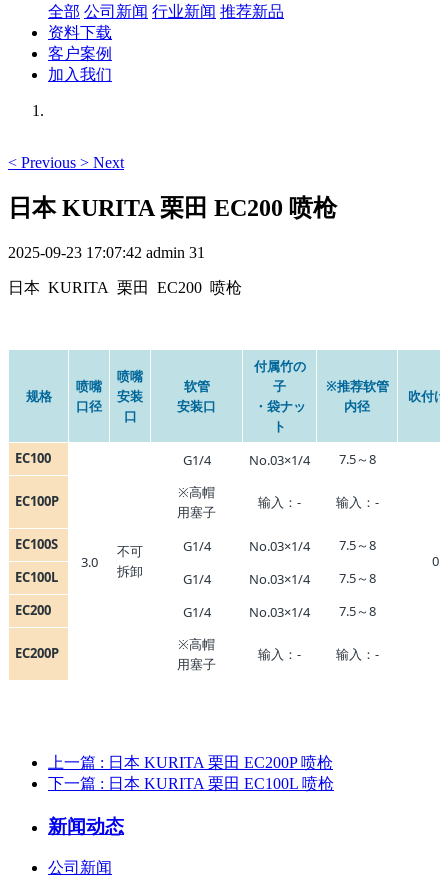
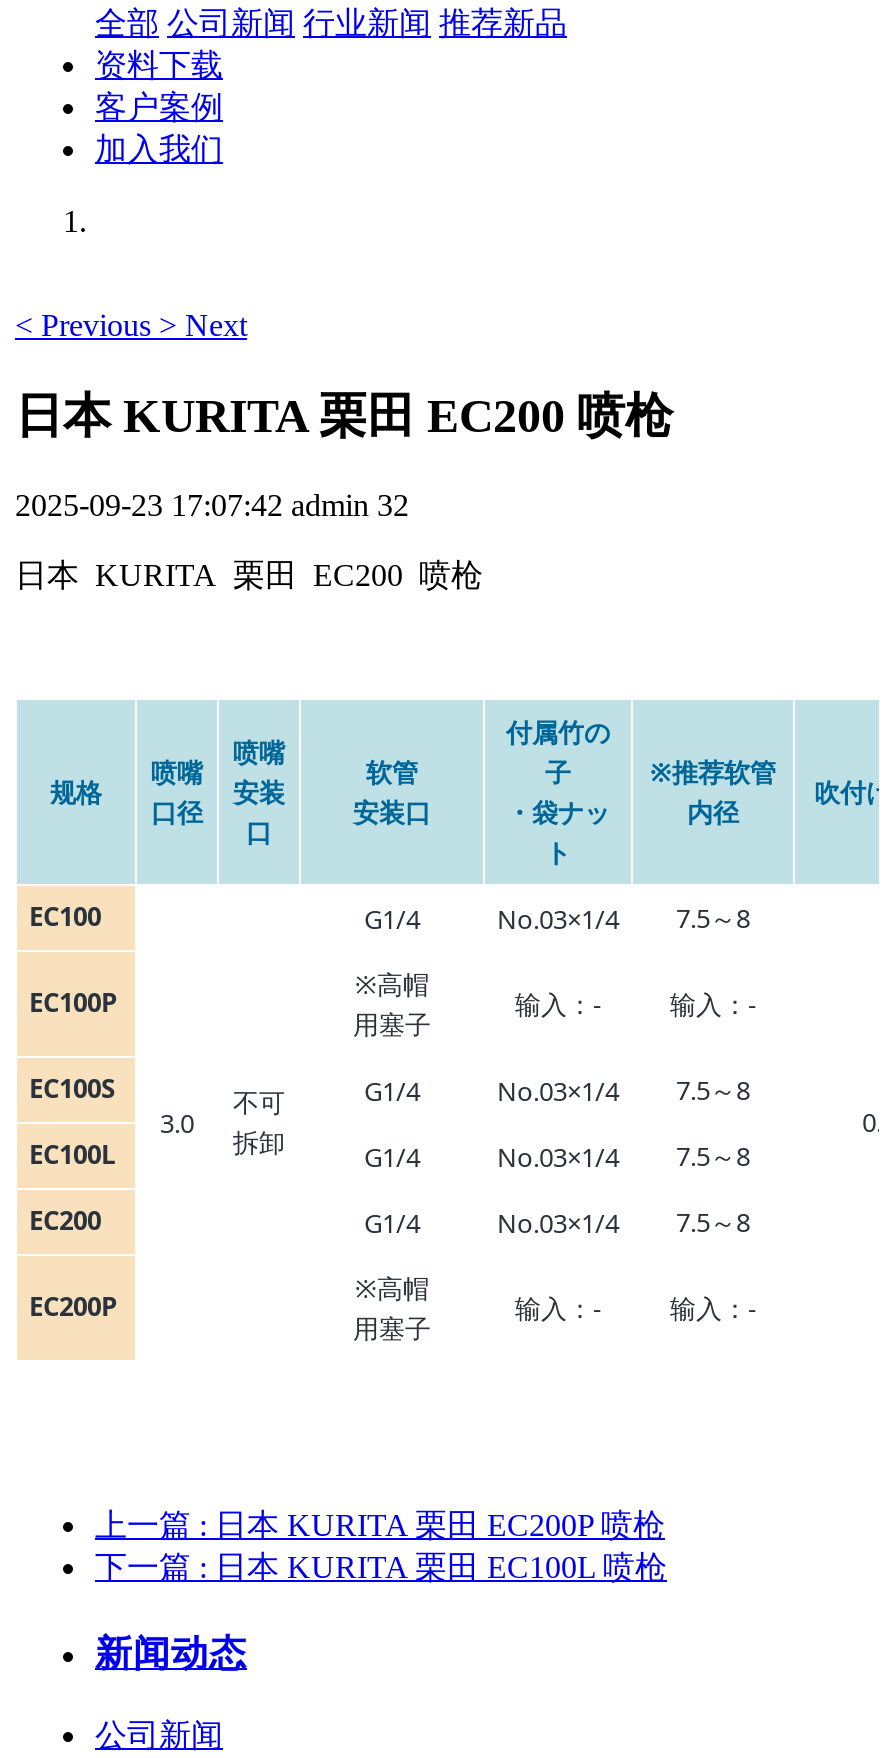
[8,244,205,261] 2025-09-23 17:07:42 admin 31 -> [15,488,409,522] 2025-09-23 17:07:42 admin 32

